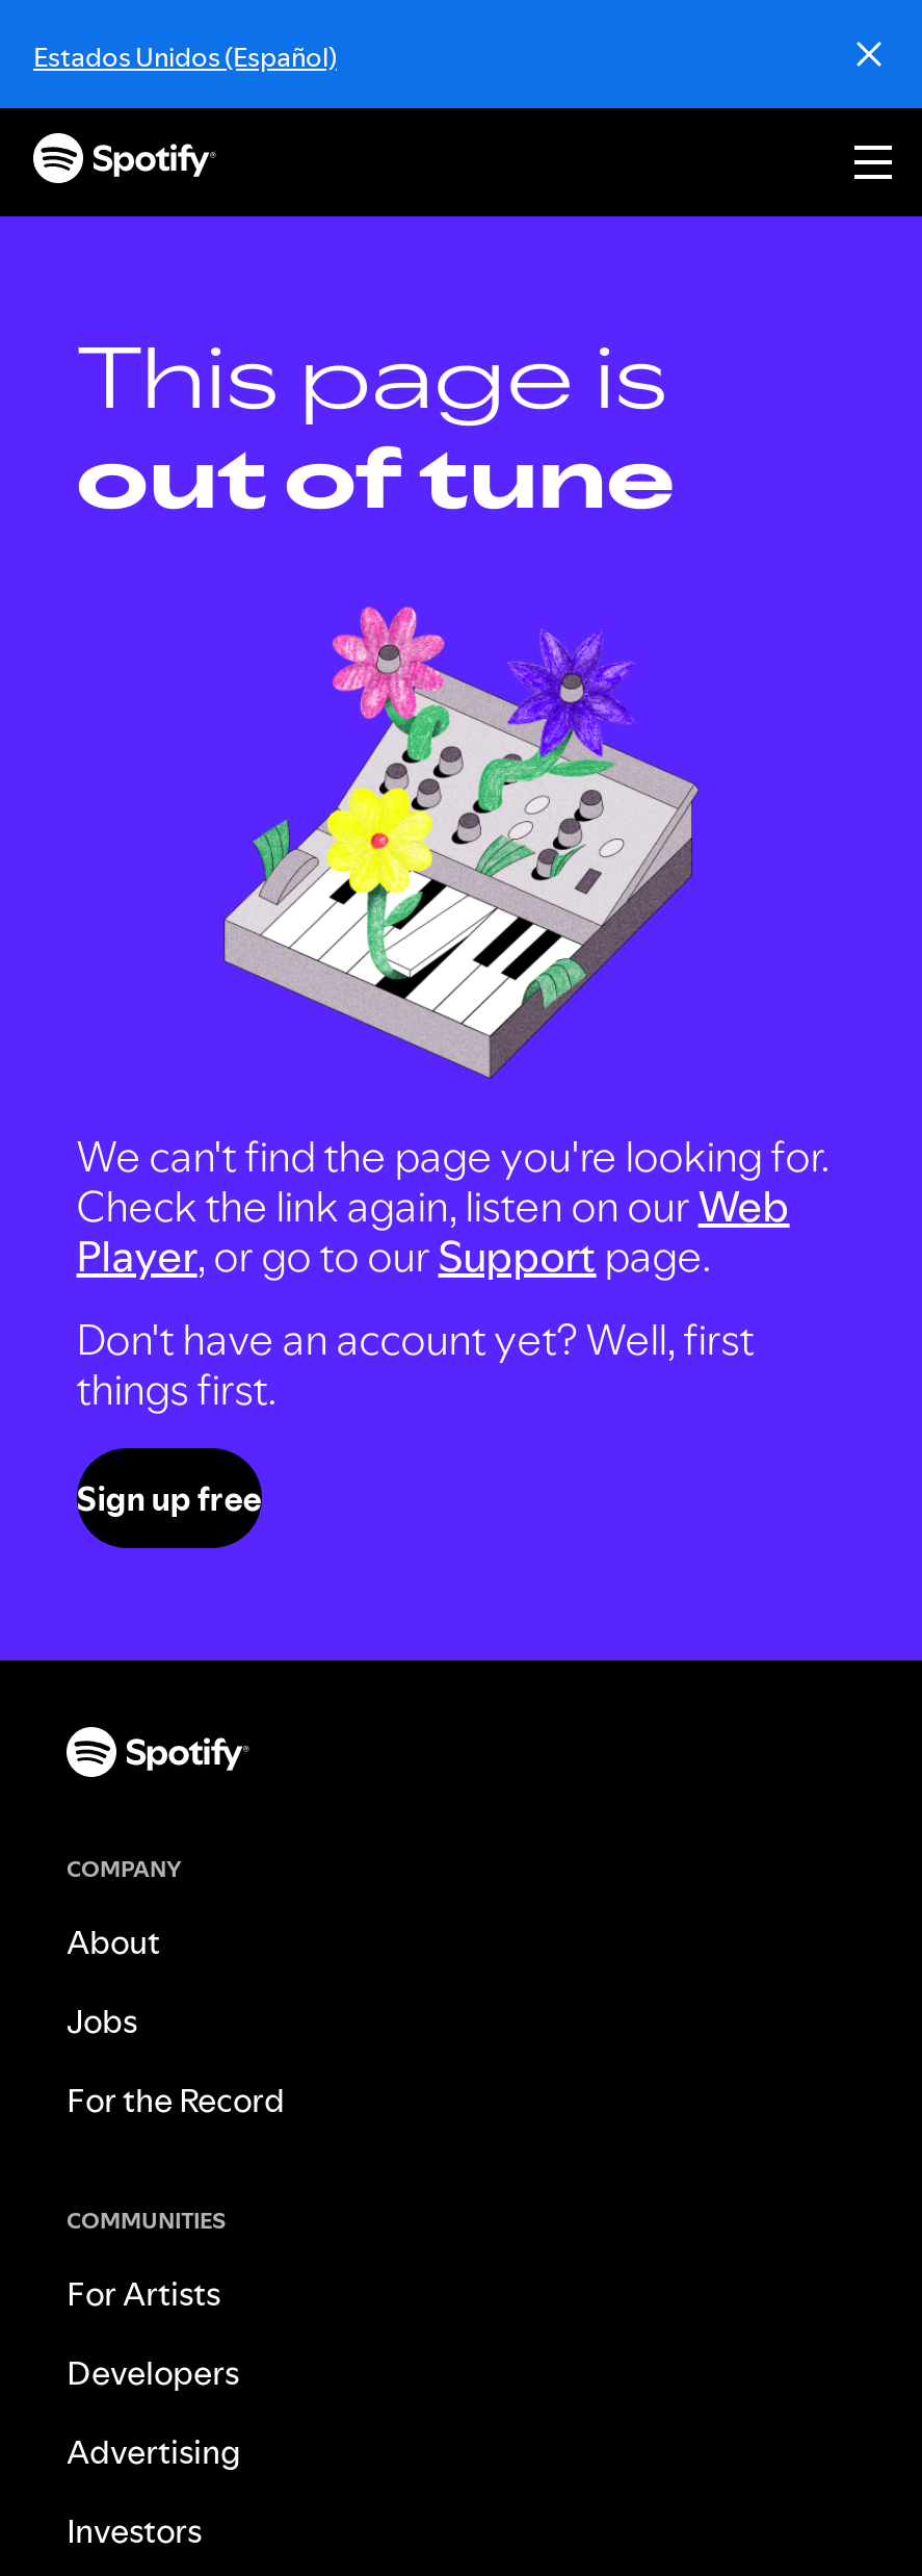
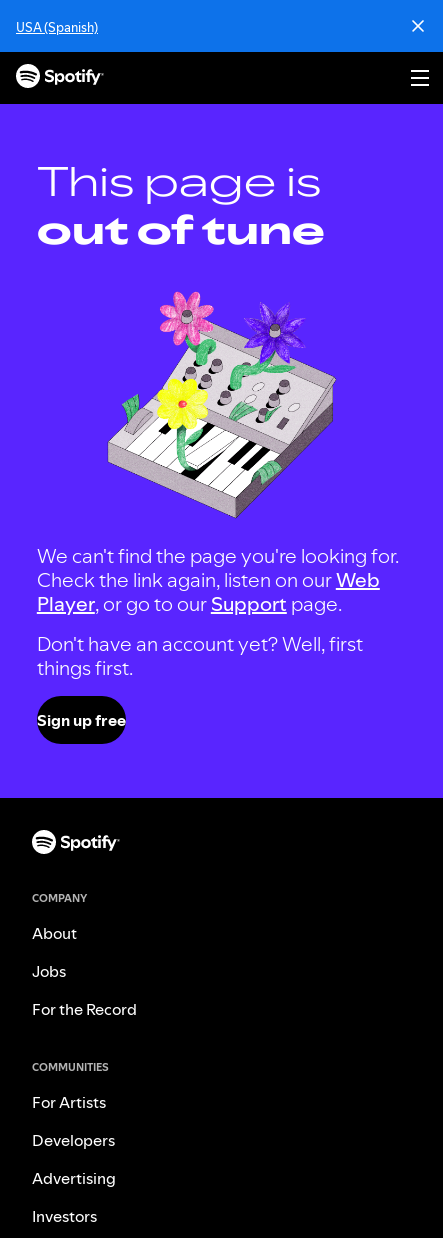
[33,37,337,75] Estados Unidos (Español) -> [16,18,98,36] USA (Spanish)

